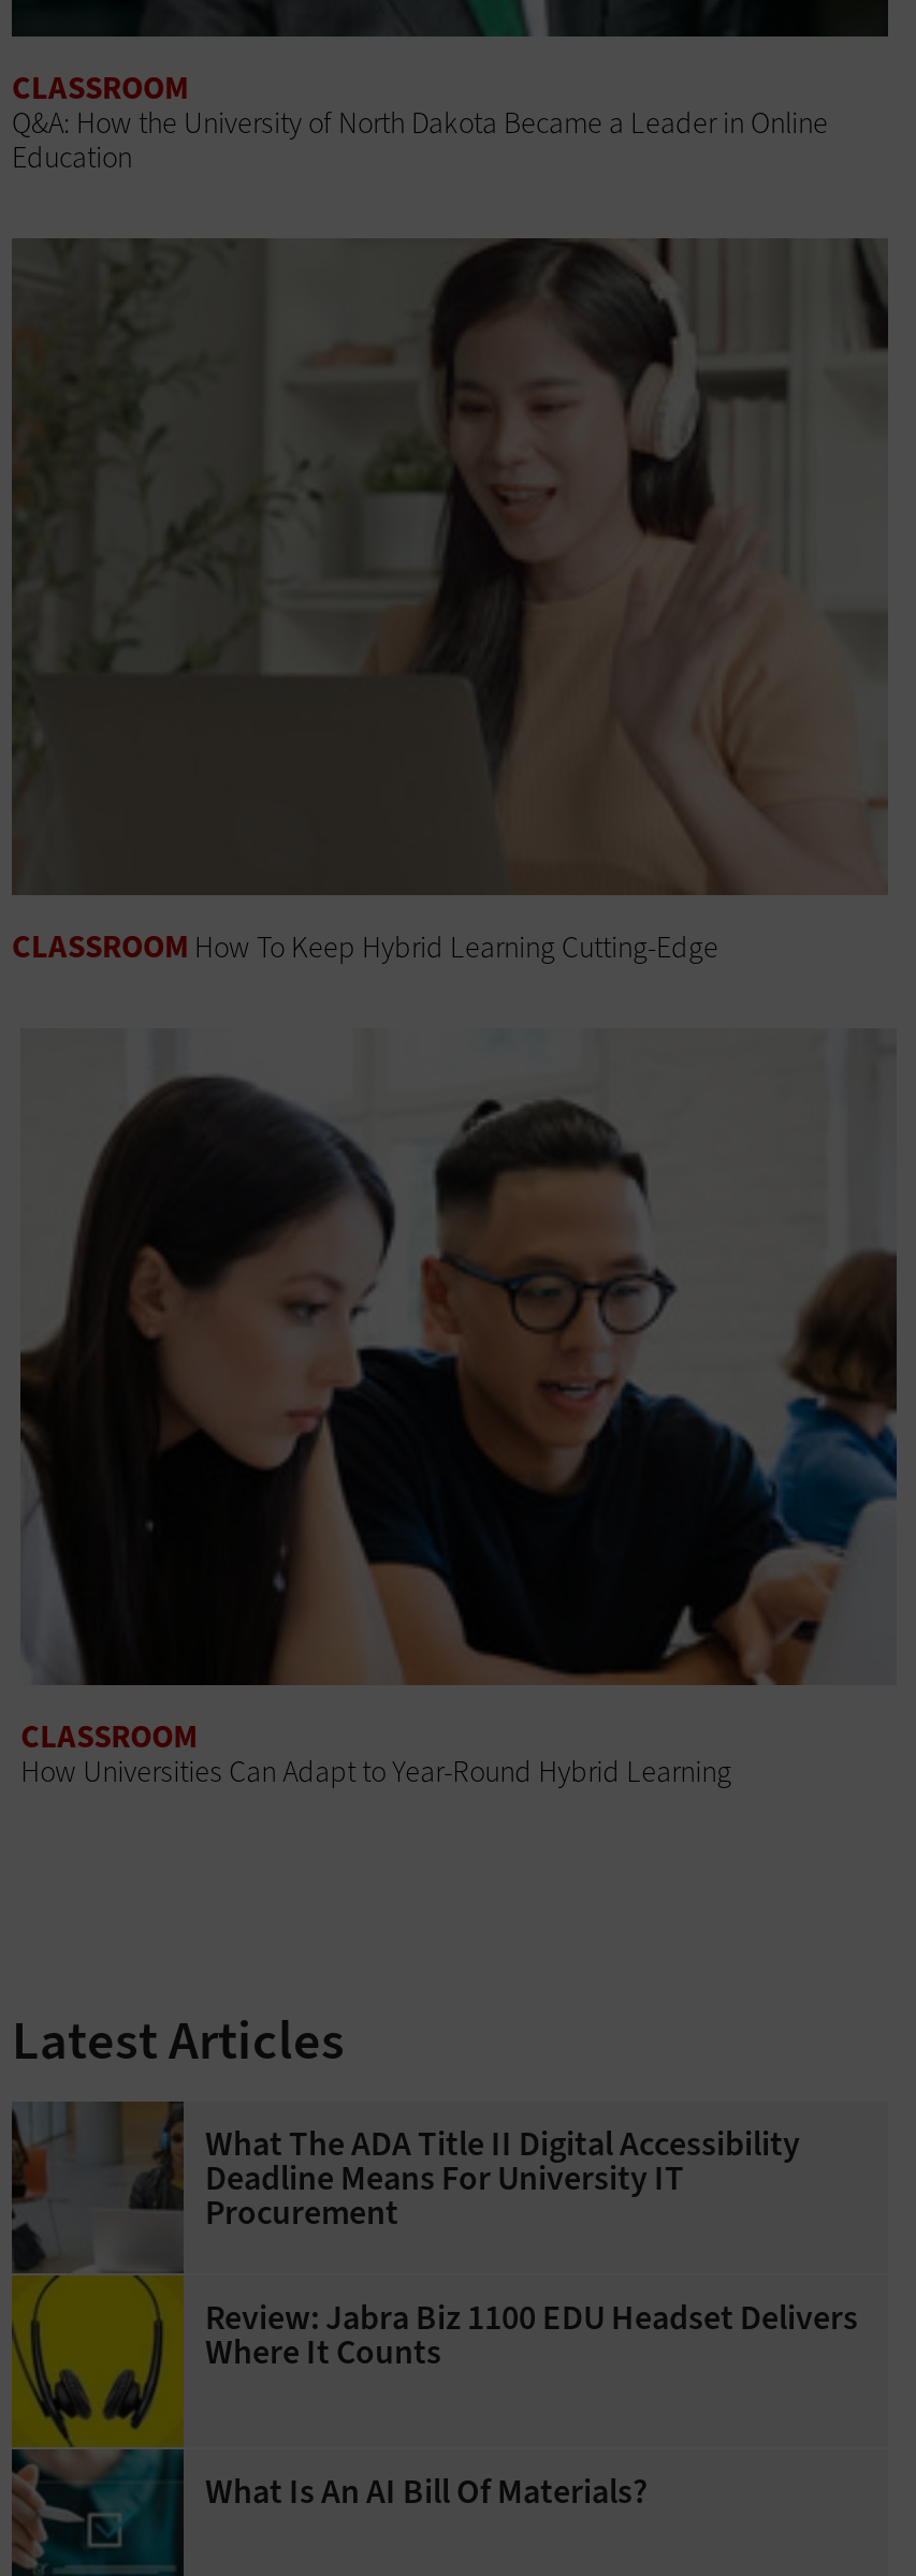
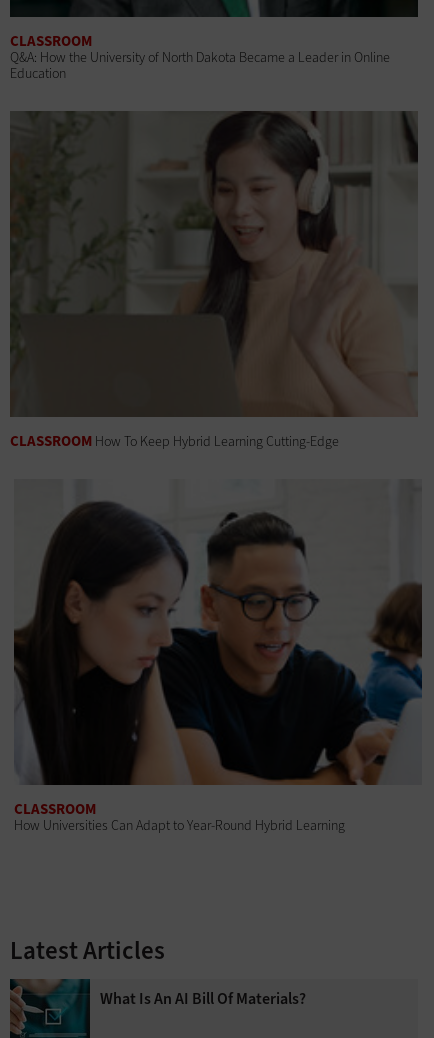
[10,2099,858,2449] [image] | What The ADA Title II Digital Accessibility | Deadline Means For University IT | Procurement | Review: Jabra Biz 1100 EDU Headset Delivers | Where It Counts -> none

